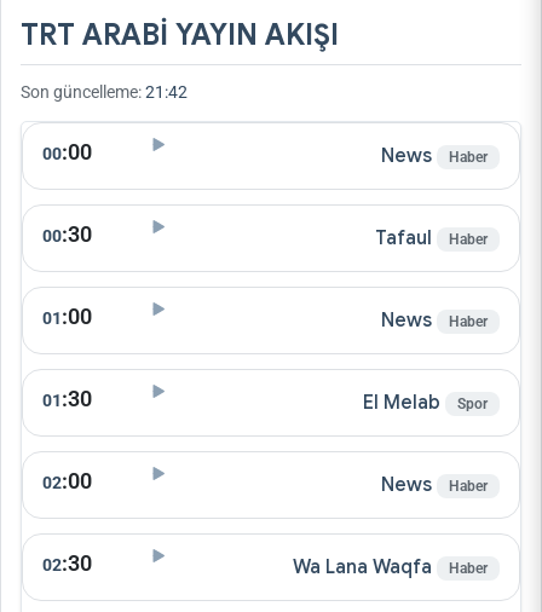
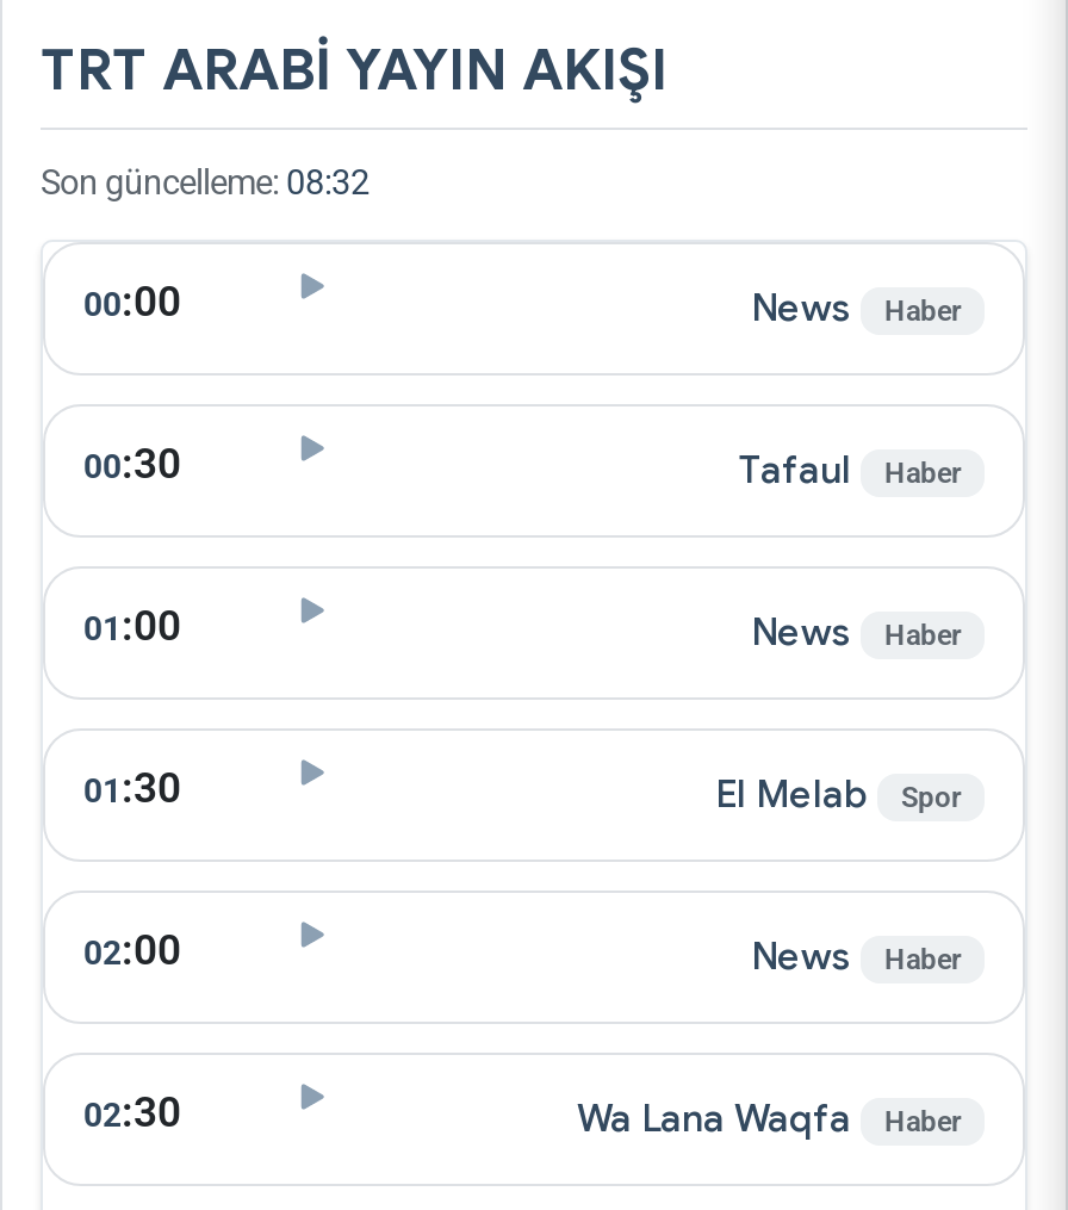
[21,82,188,103] Son güncelleme: 21:42 -> [41,163,370,204] Son güncelleme: 08:32

